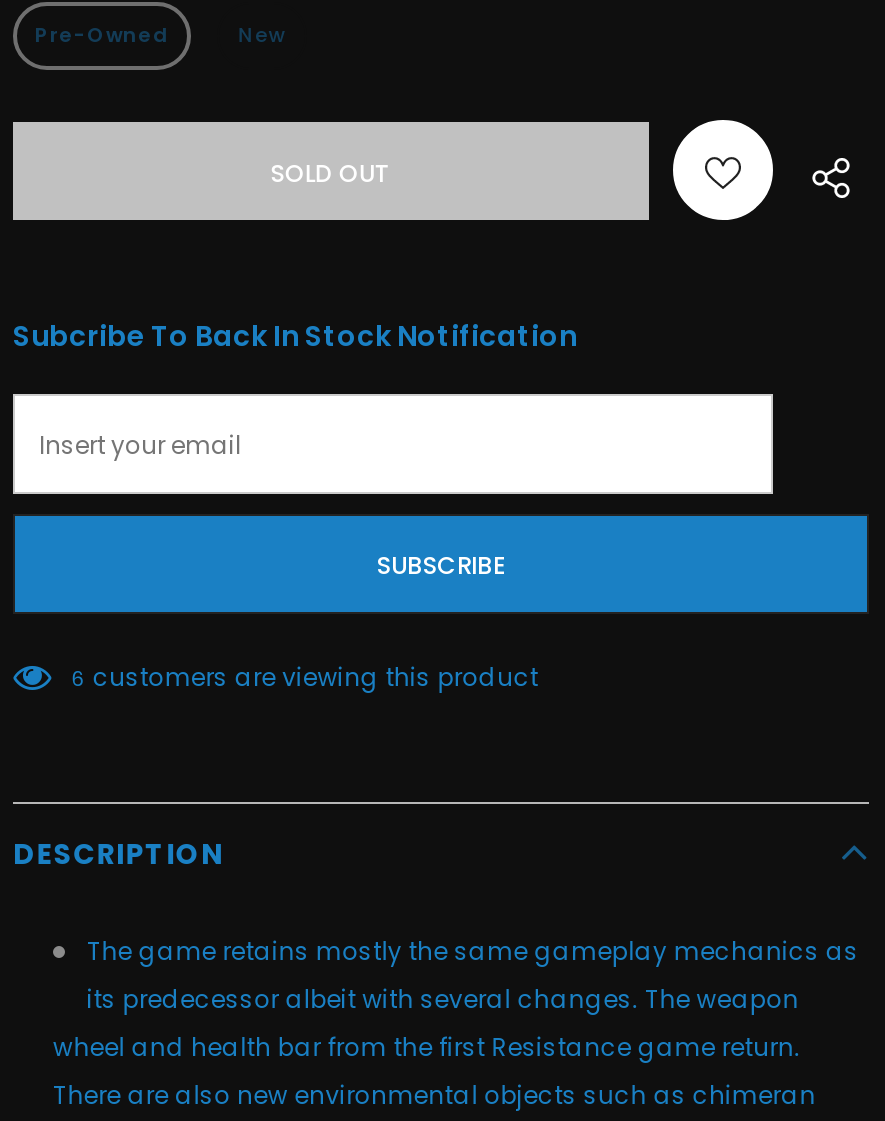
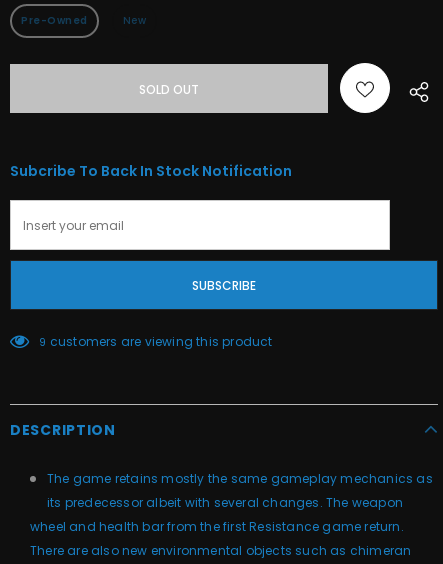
[72,661,538,695] 6 customers are viewing this product -> [39,333,273,350] 9 customers are viewing this product

